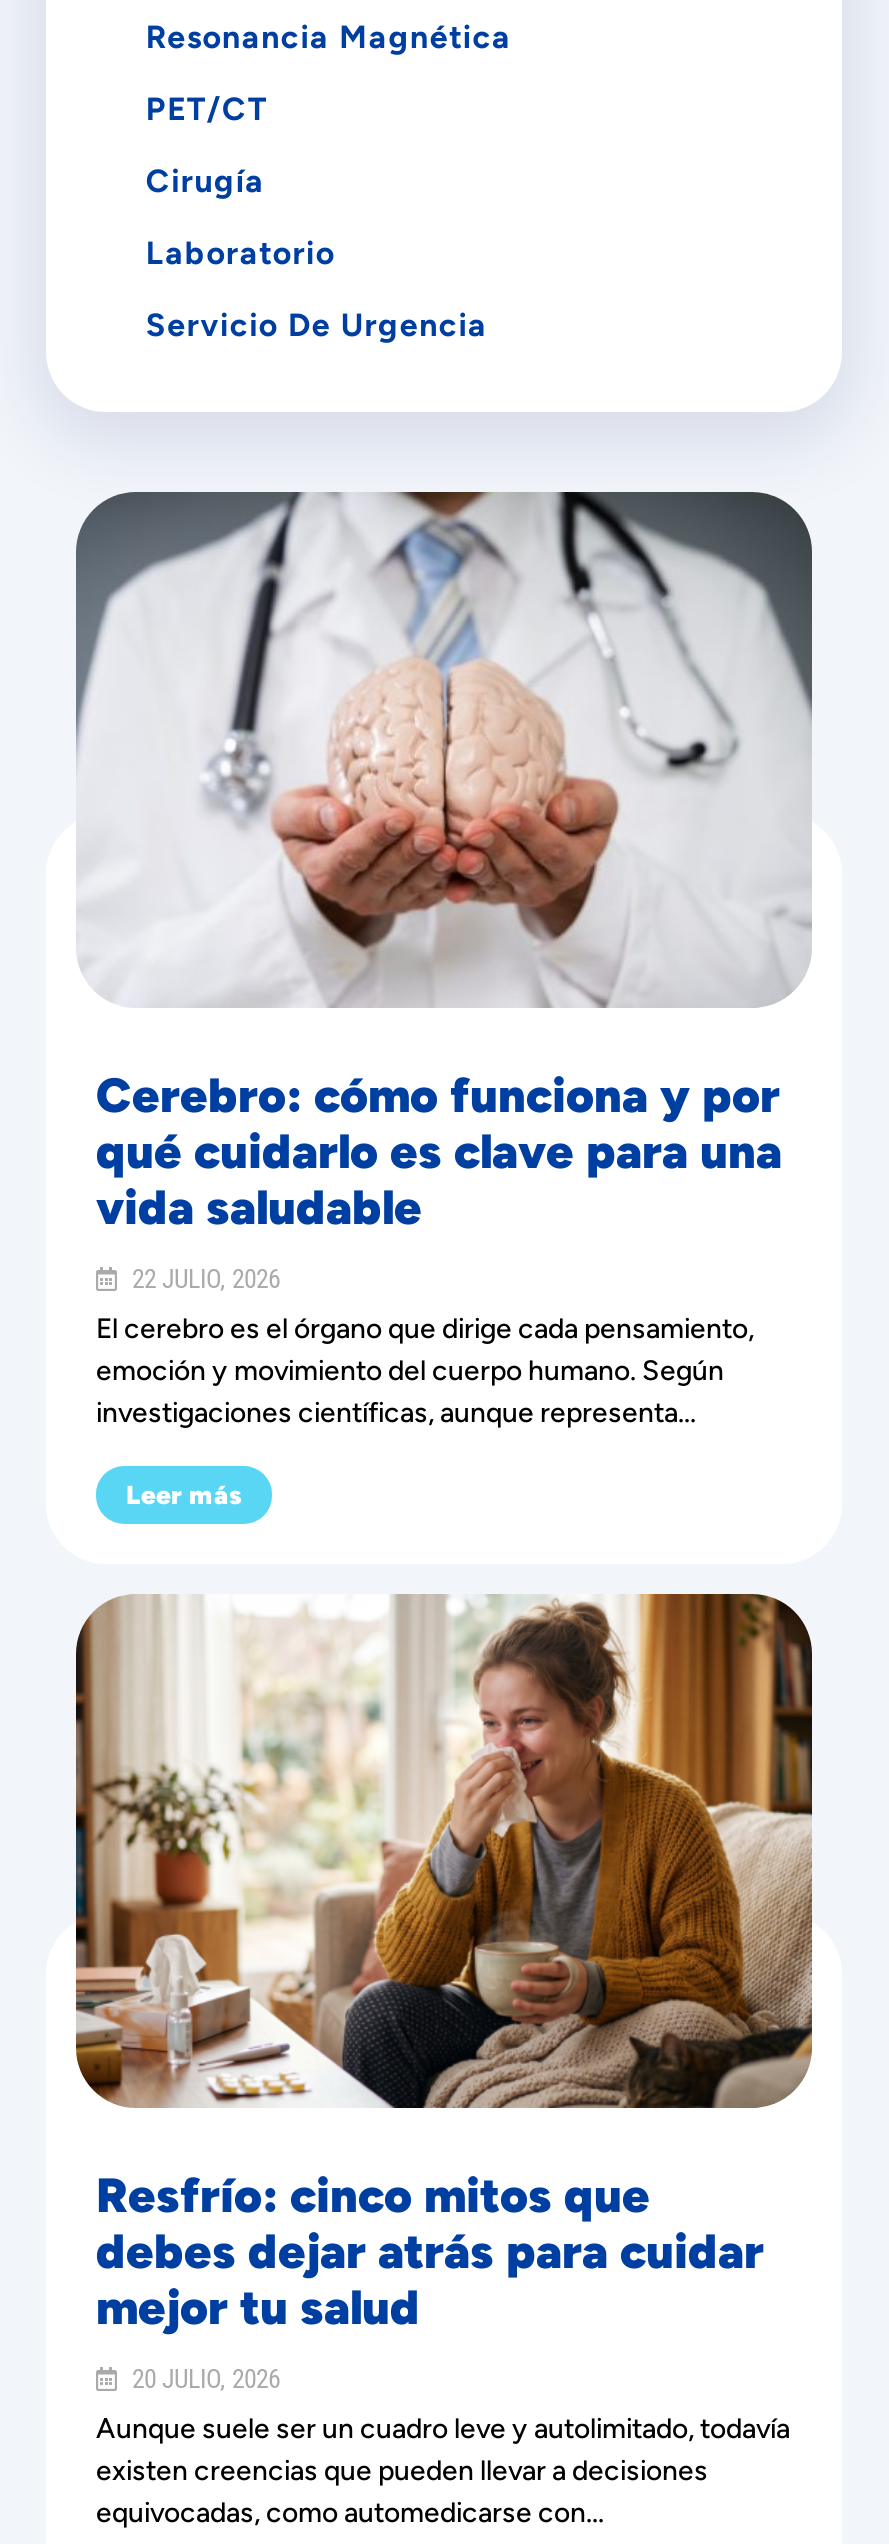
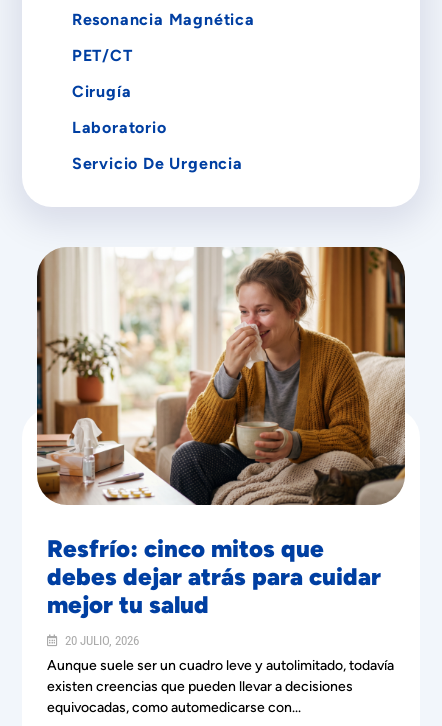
[74,490,812,1509] [image] | Cerebro: cómo funciona y por | qué cuidarlo es clave para una | vida saludable | 22 JULIO, 2026 | El cerebro es el órgano que dirige cada pensamiento, | emoción y movimiento del cuerpo humano. Según | investigaciones científicas, aunque representa... | Leer más -> none

